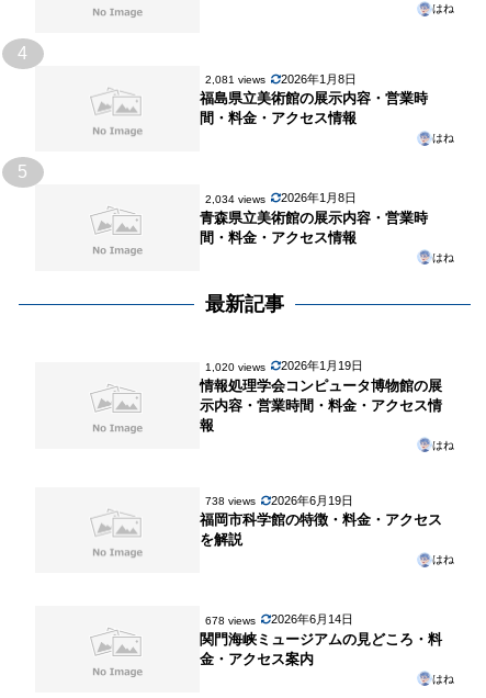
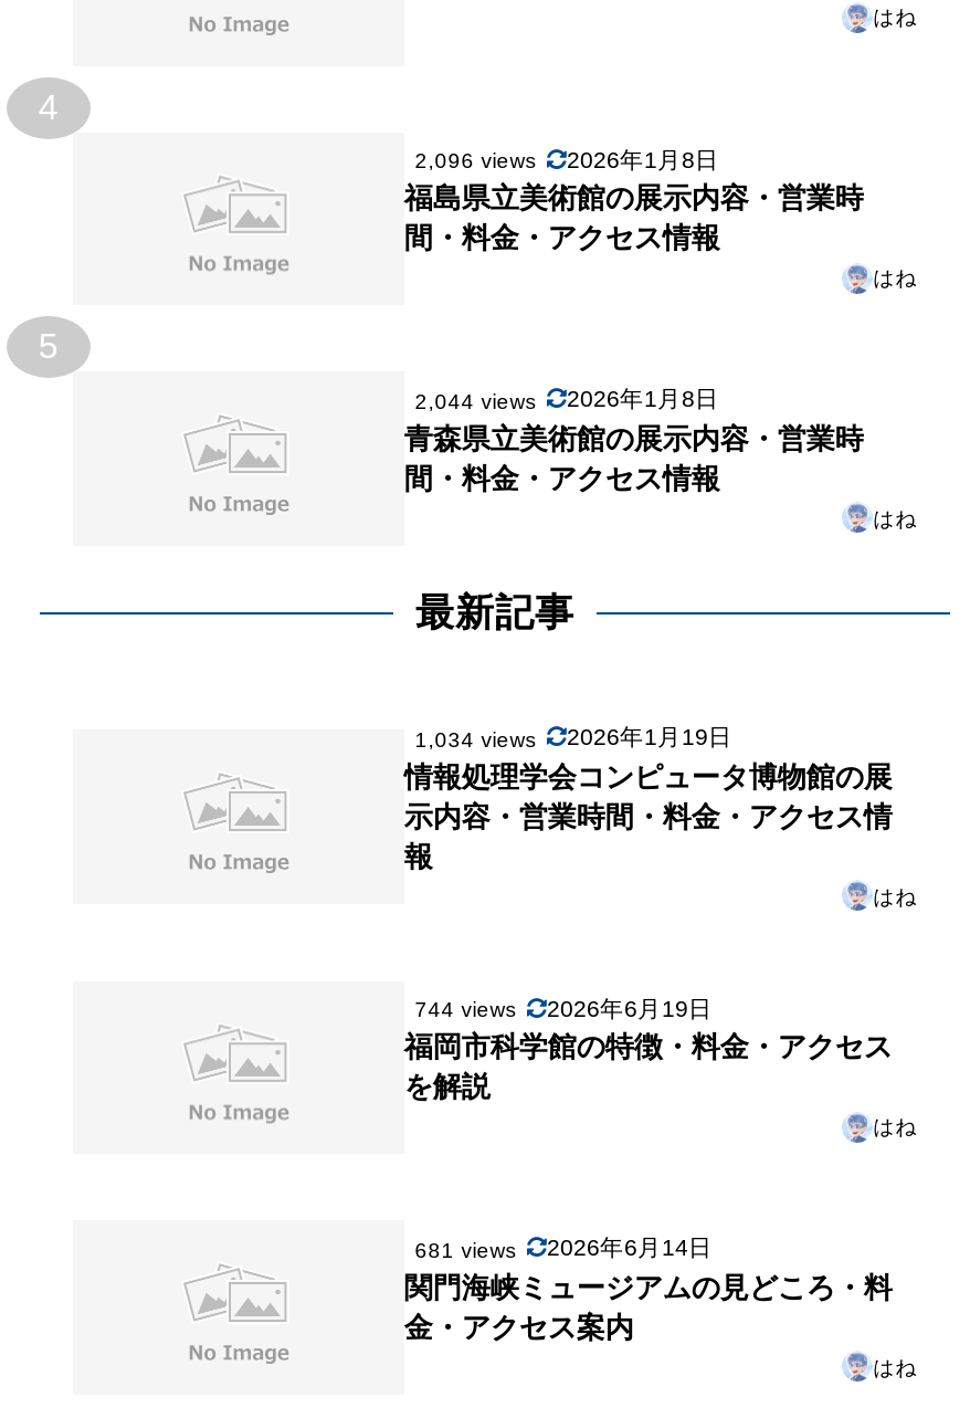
[205,72,356,86] 2,081 views 2026年1月8日 -> [415,145,719,172] 2,096 views 2026年1月8日
[205,191,356,205] 2,034 views 2026年1月8日 -> [415,385,719,413] 2,044 views 2026年1月8日
[205,359,363,373] 1,020 views 2026年1月19日 -> [415,723,732,751] 1,034 views 2026年1月19日
[205,493,353,507] 738 views 2026年6月19日 -> [415,994,713,1021] 744 views 2026年6月19日
[205,613,353,626] 678 views 2026年6月14日 -> [415,1234,713,1262] 681 views 2026年6月14日

